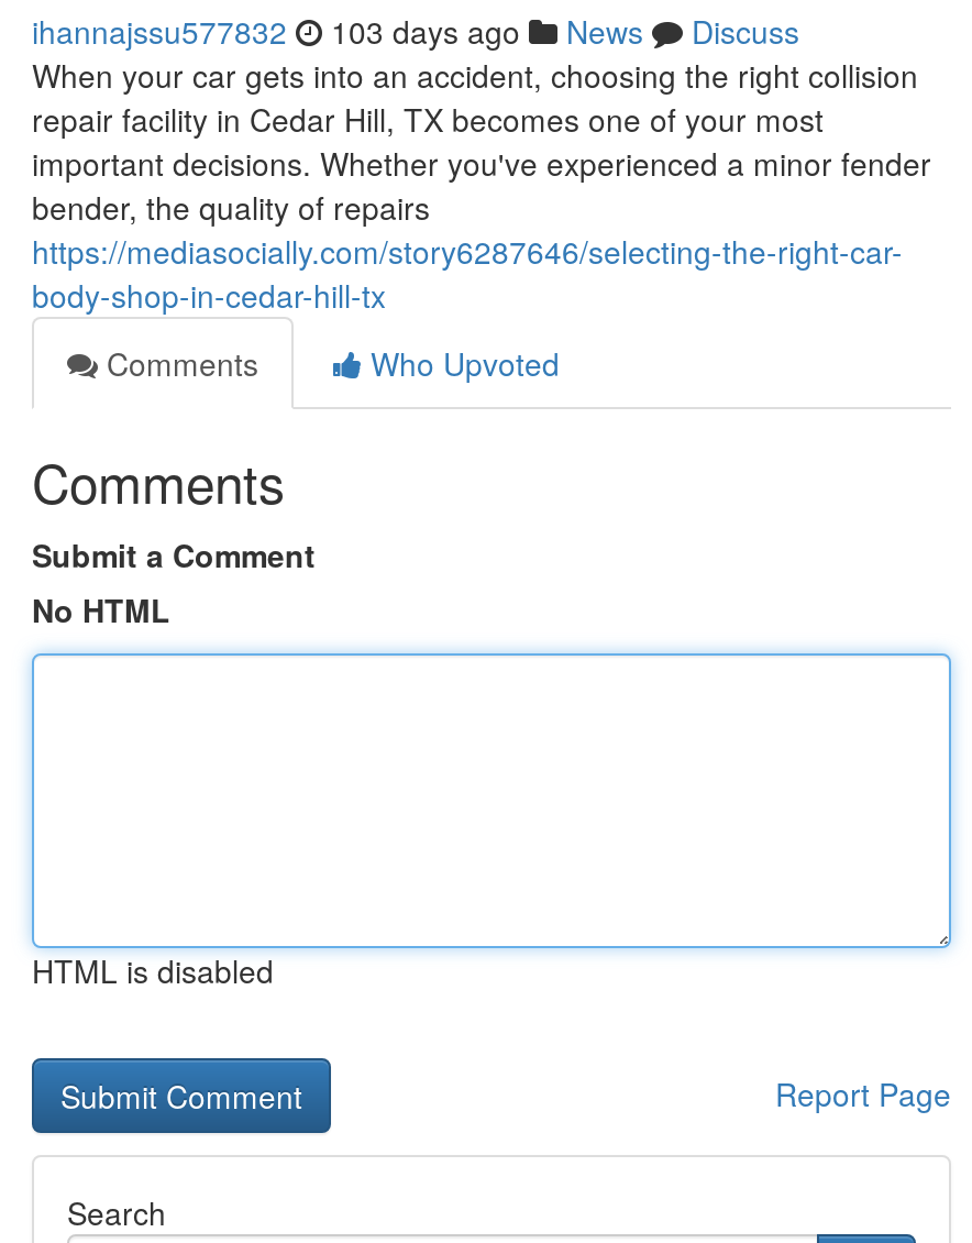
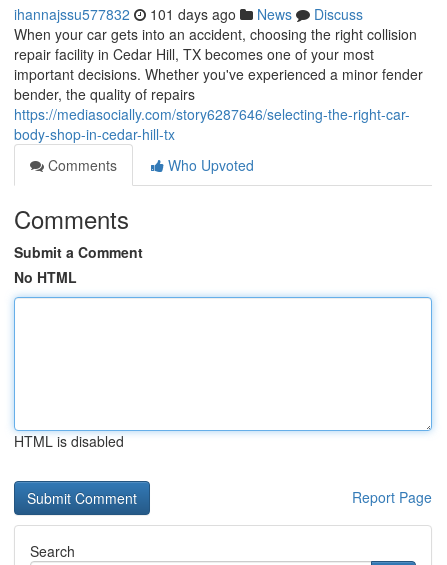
[32,9,799,53] ihannajssu577832 103 days ago News Discuss -> [14,4,363,24] ihannajssu577832 101 days ago News Discuss

